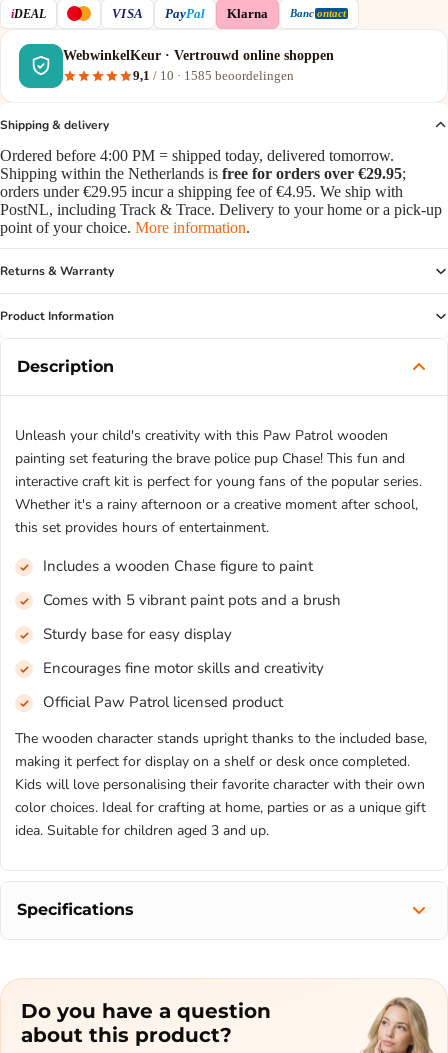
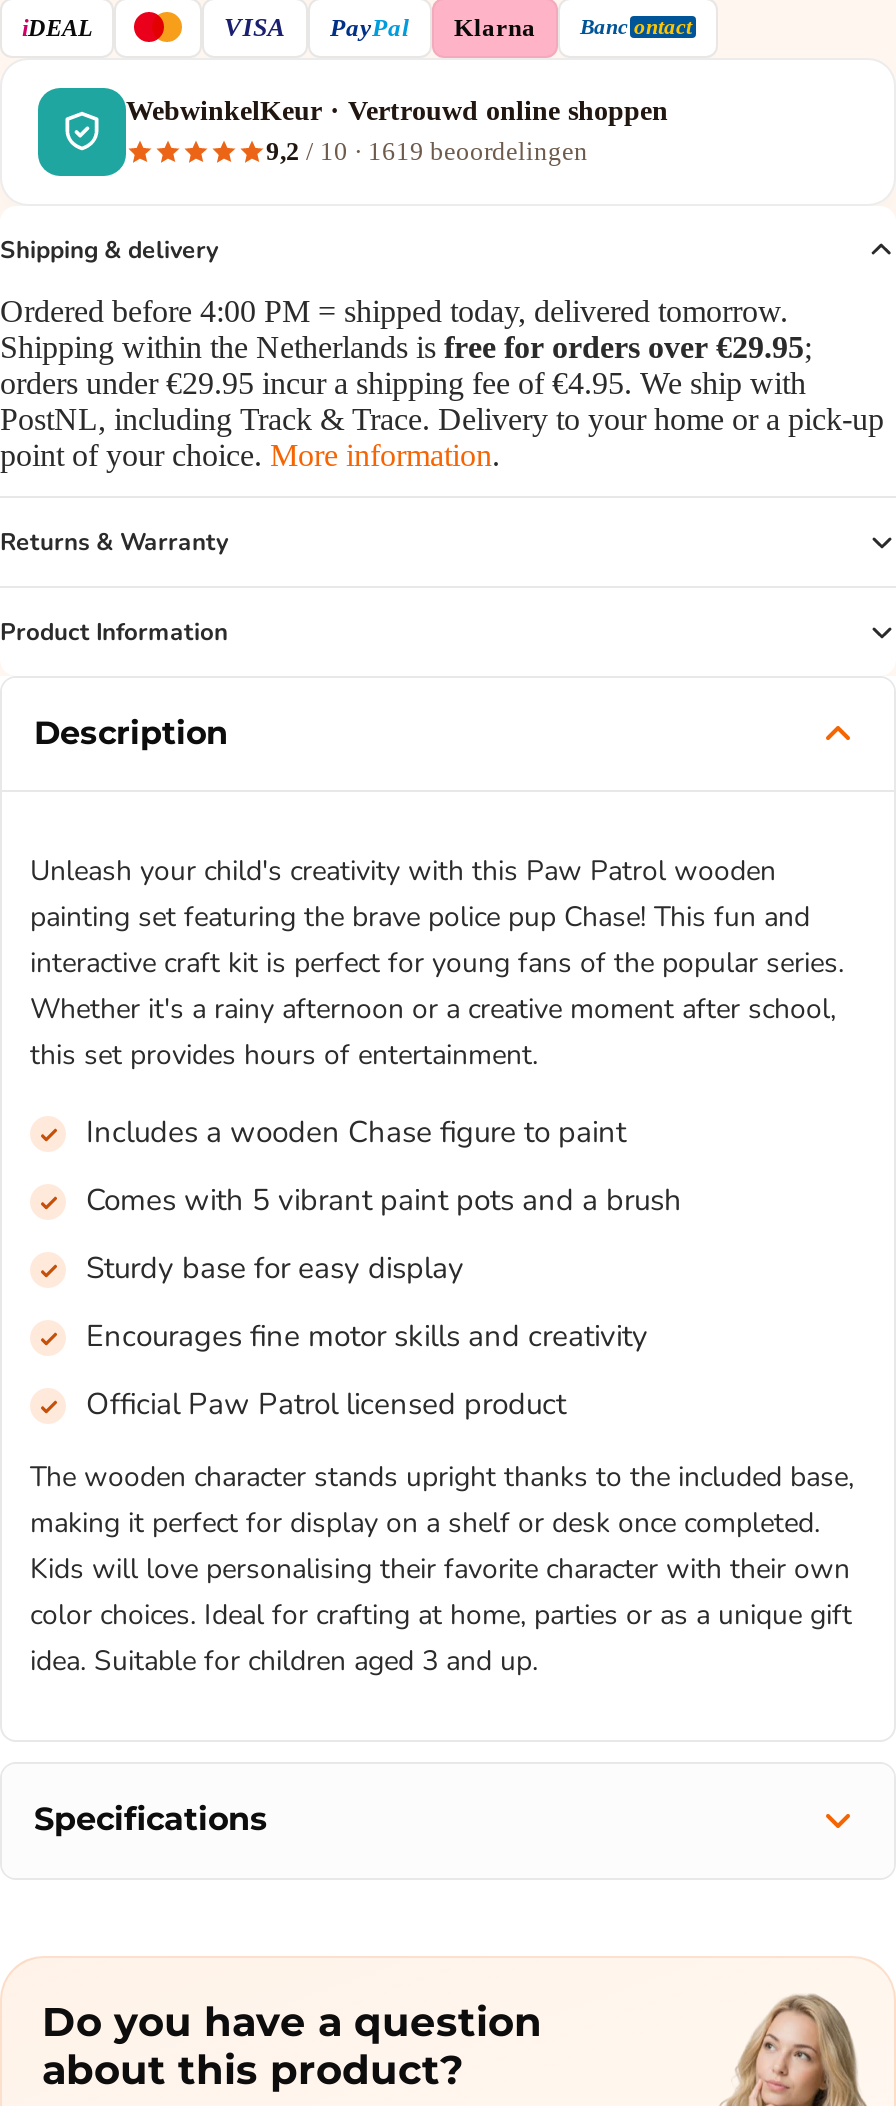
[133,68,294,83] 9,1 / 10 · 1585 beoordelingen -> [266,137,588,167] 9,2 / 10 · 1619 beoordelingen

